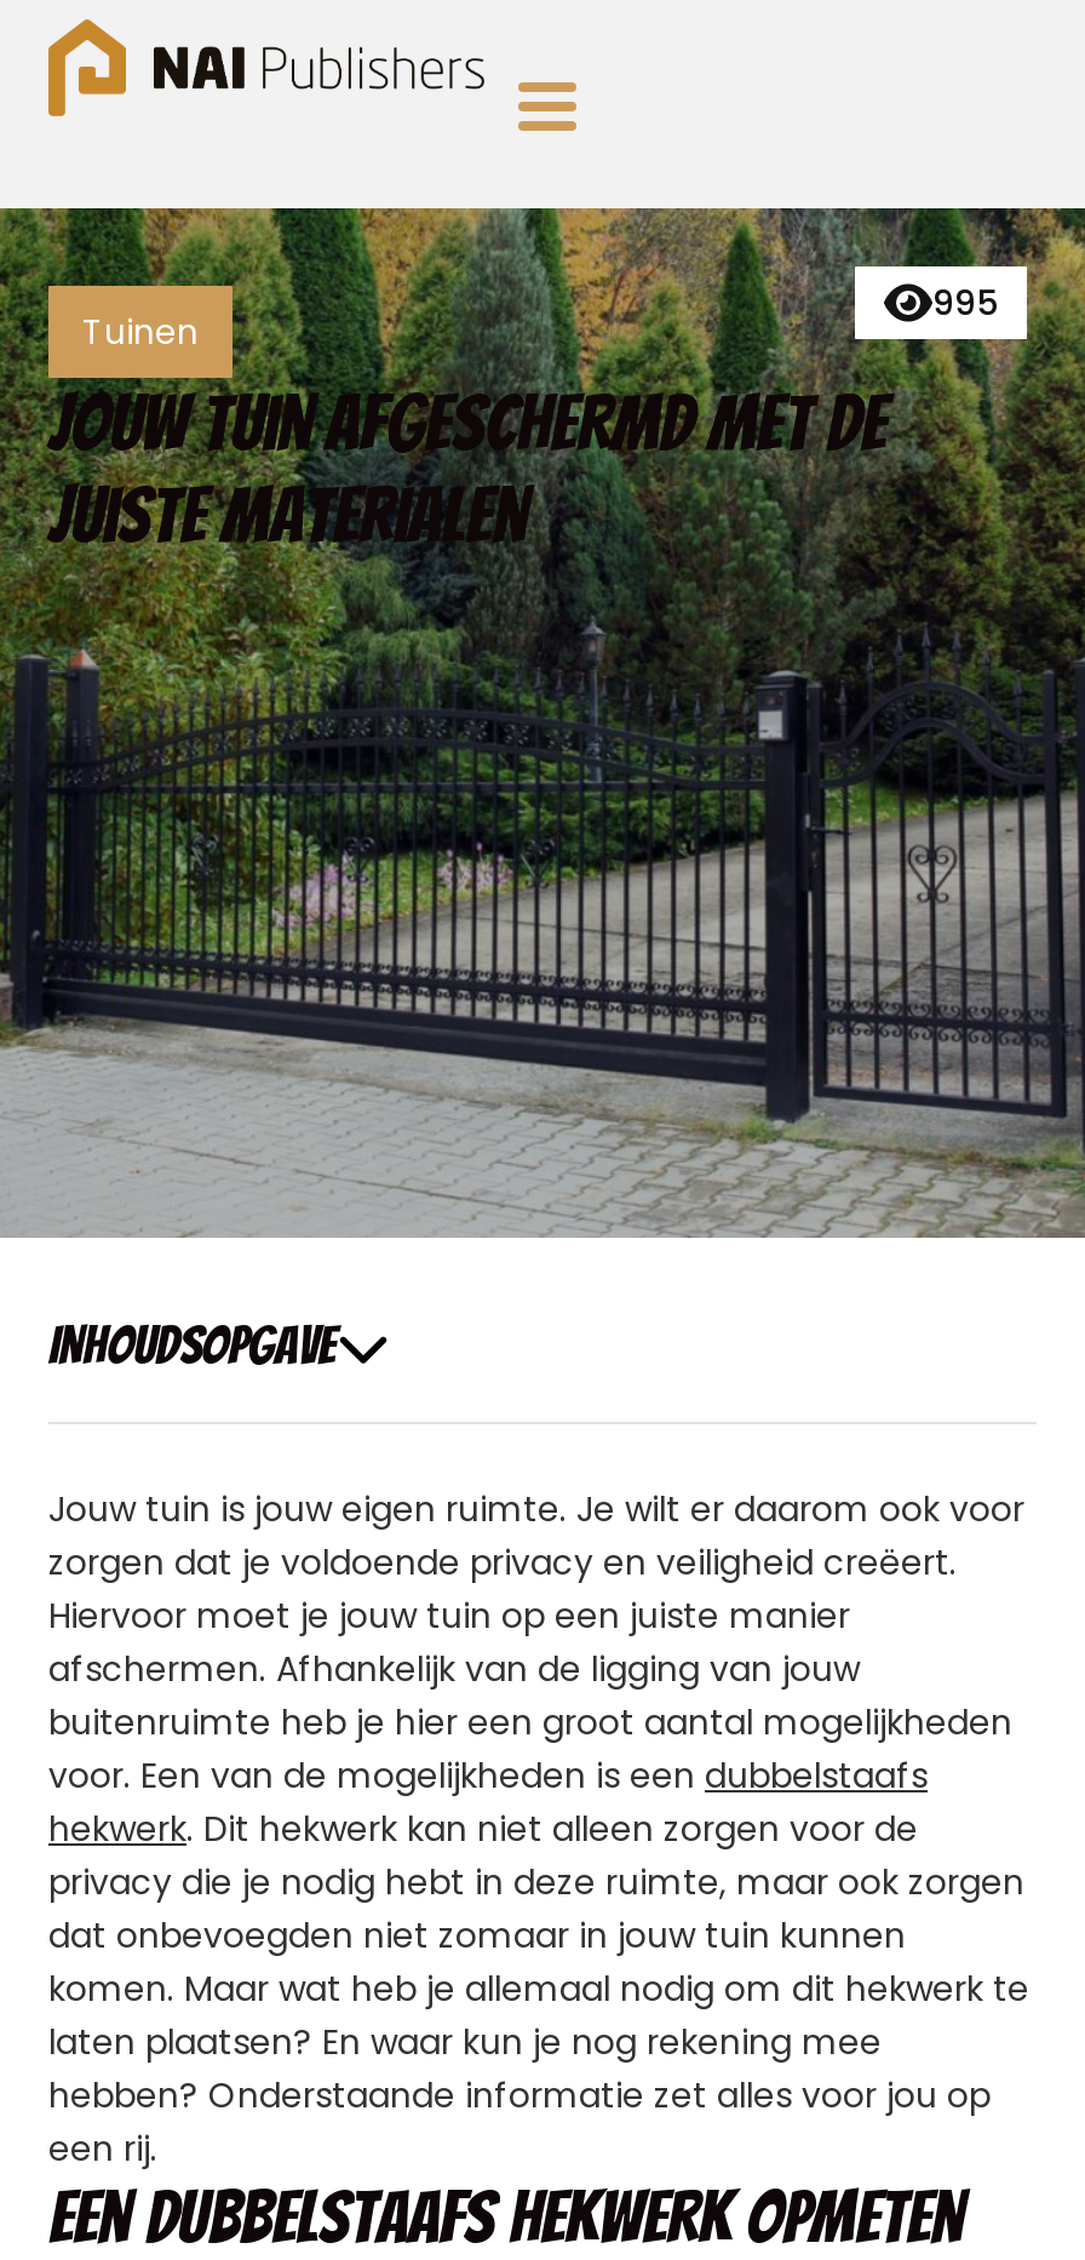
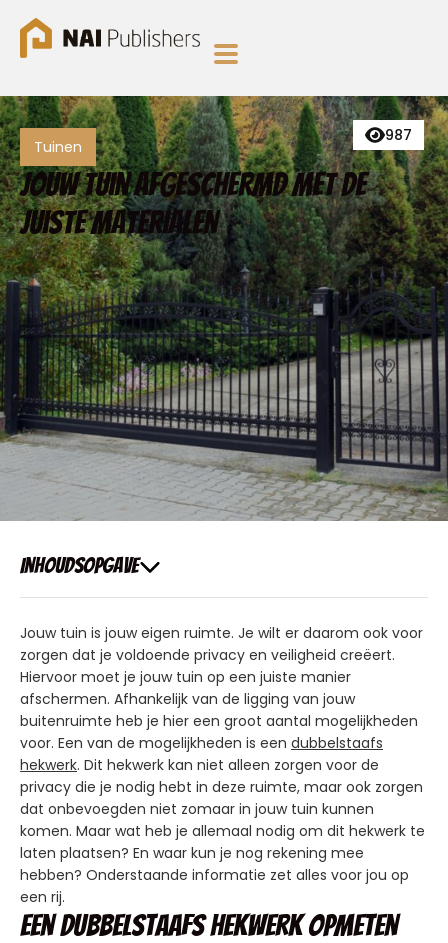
[932,278,998,327] 995 -> [385,125,412,145] 987

